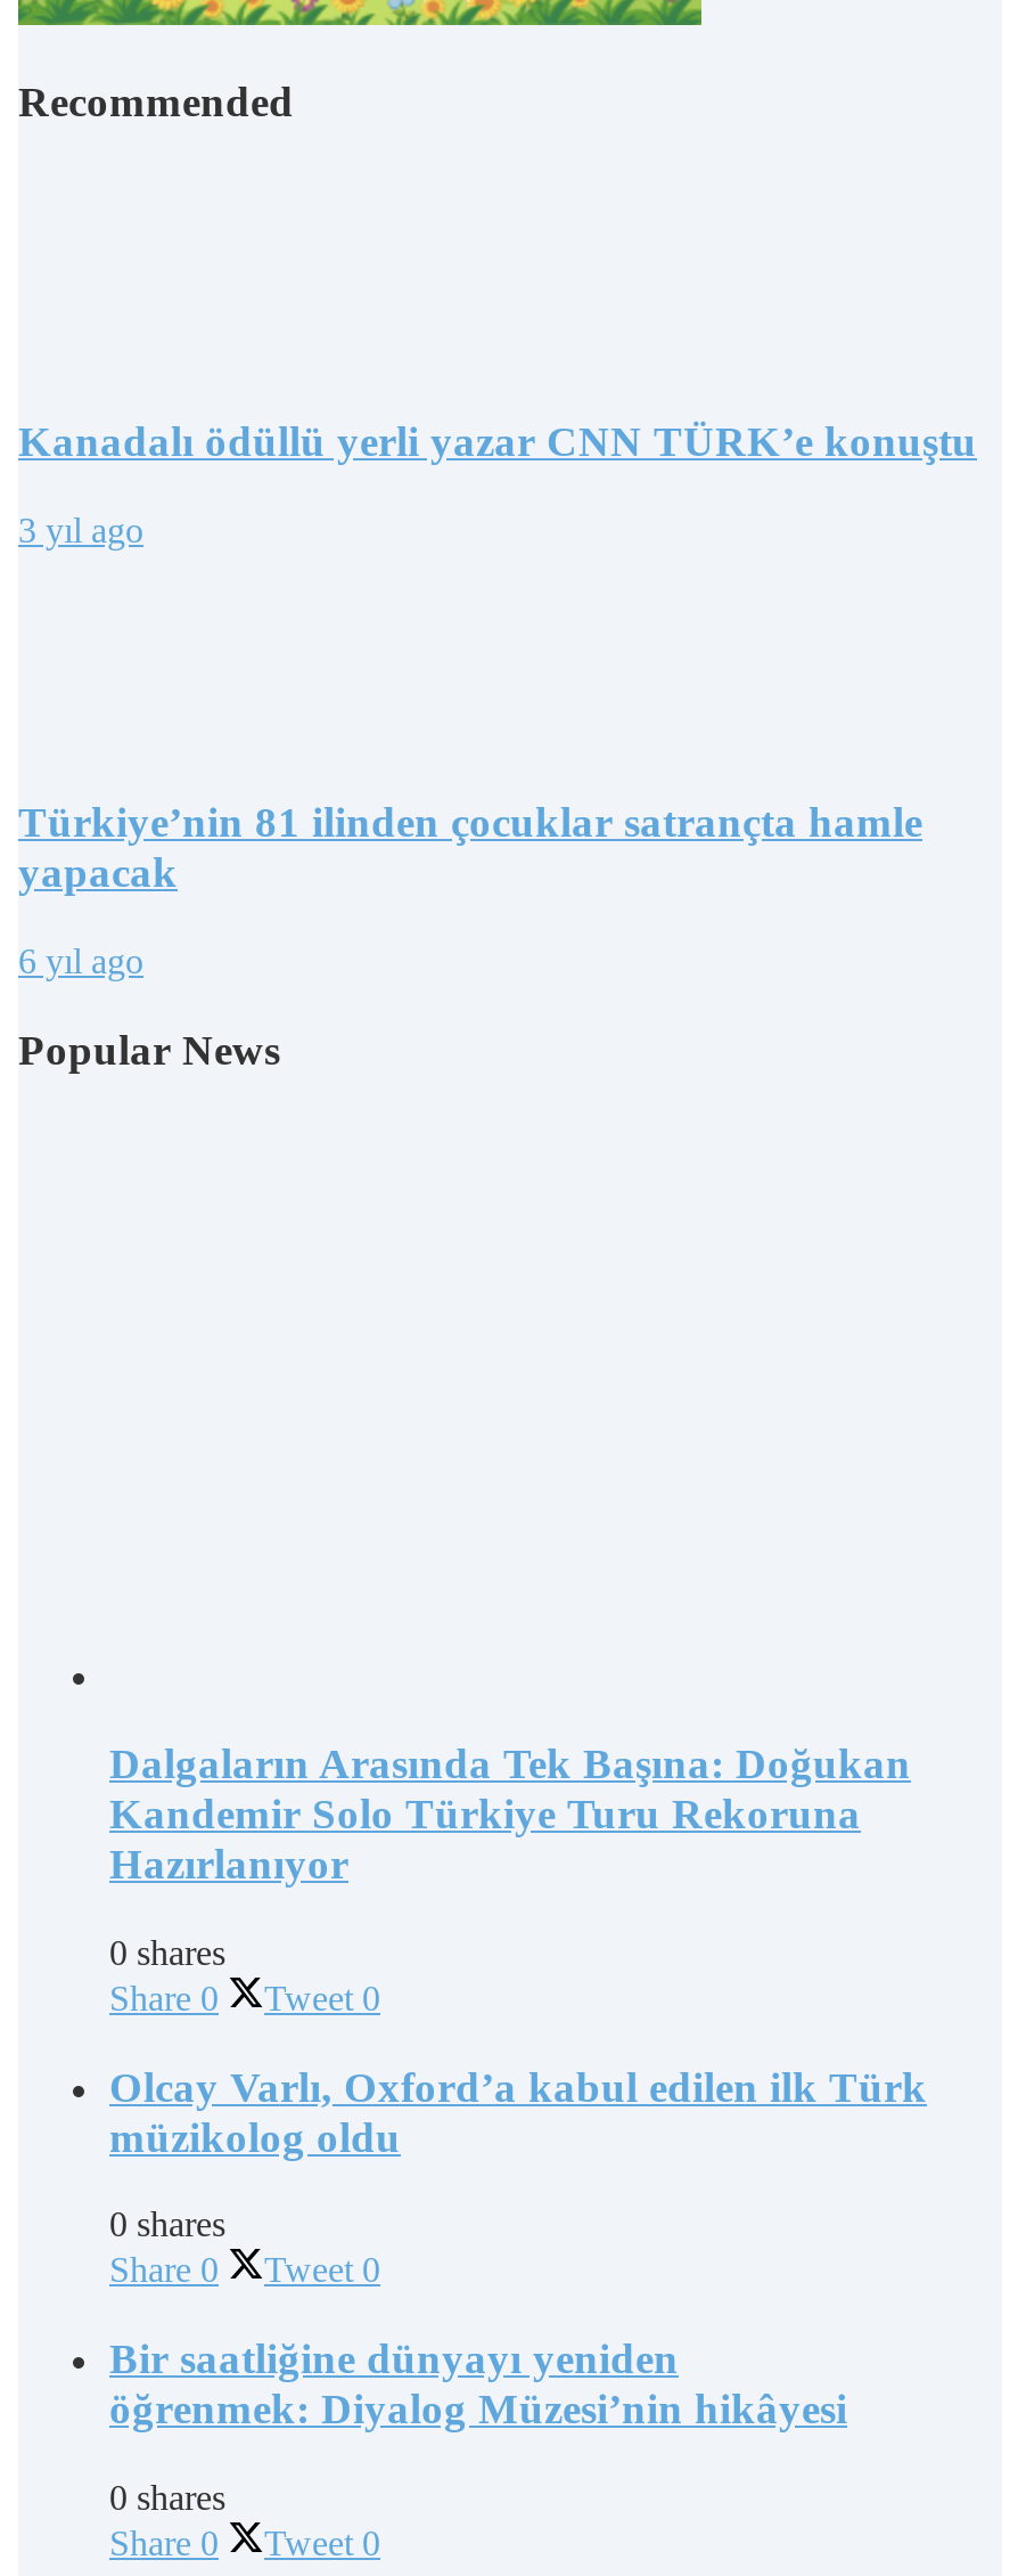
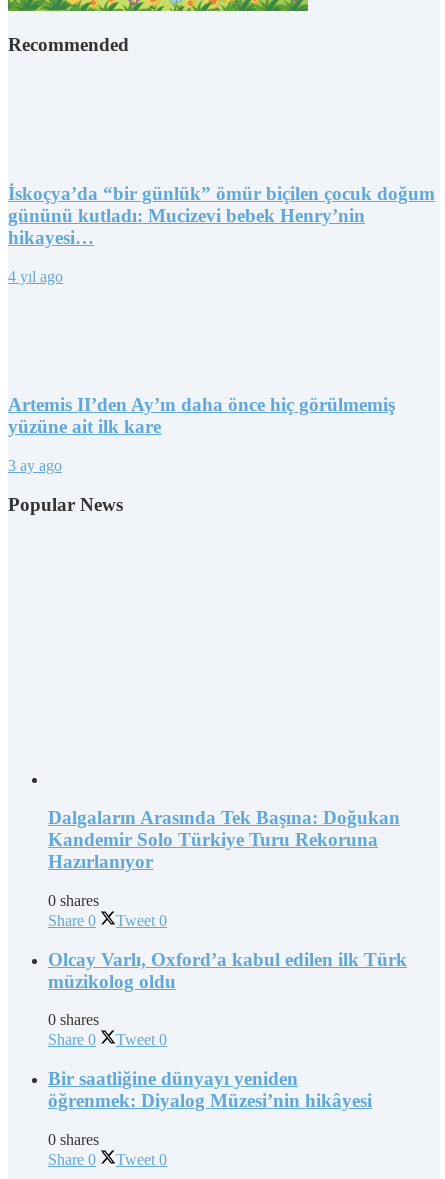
[18,417,977,465] Kanadalı ödüllü yerli yazar CNN TÜRK’e konuştu -> [8,183,435,248] İskoçya’da “bir günlük” ömür biçilen çocuk doğum | gününü kutladı: Mucizevi bebek Henry’nin | hikayesi…
[18,510,143,549] 3 yıl ago -> [8,268,63,285] 4 yıl ago
[18,799,922,897] Türkiye’nin 81 ilinden çocuklar satrançta hamle | yapacak -> [8,394,395,437] Artemis II’den Ay’ın daha önce hiç görülmemiş | yüzüne ait ilk kare
[18,942,143,981] 6 yıl ago -> [8,457,62,474] 3 ay ago

